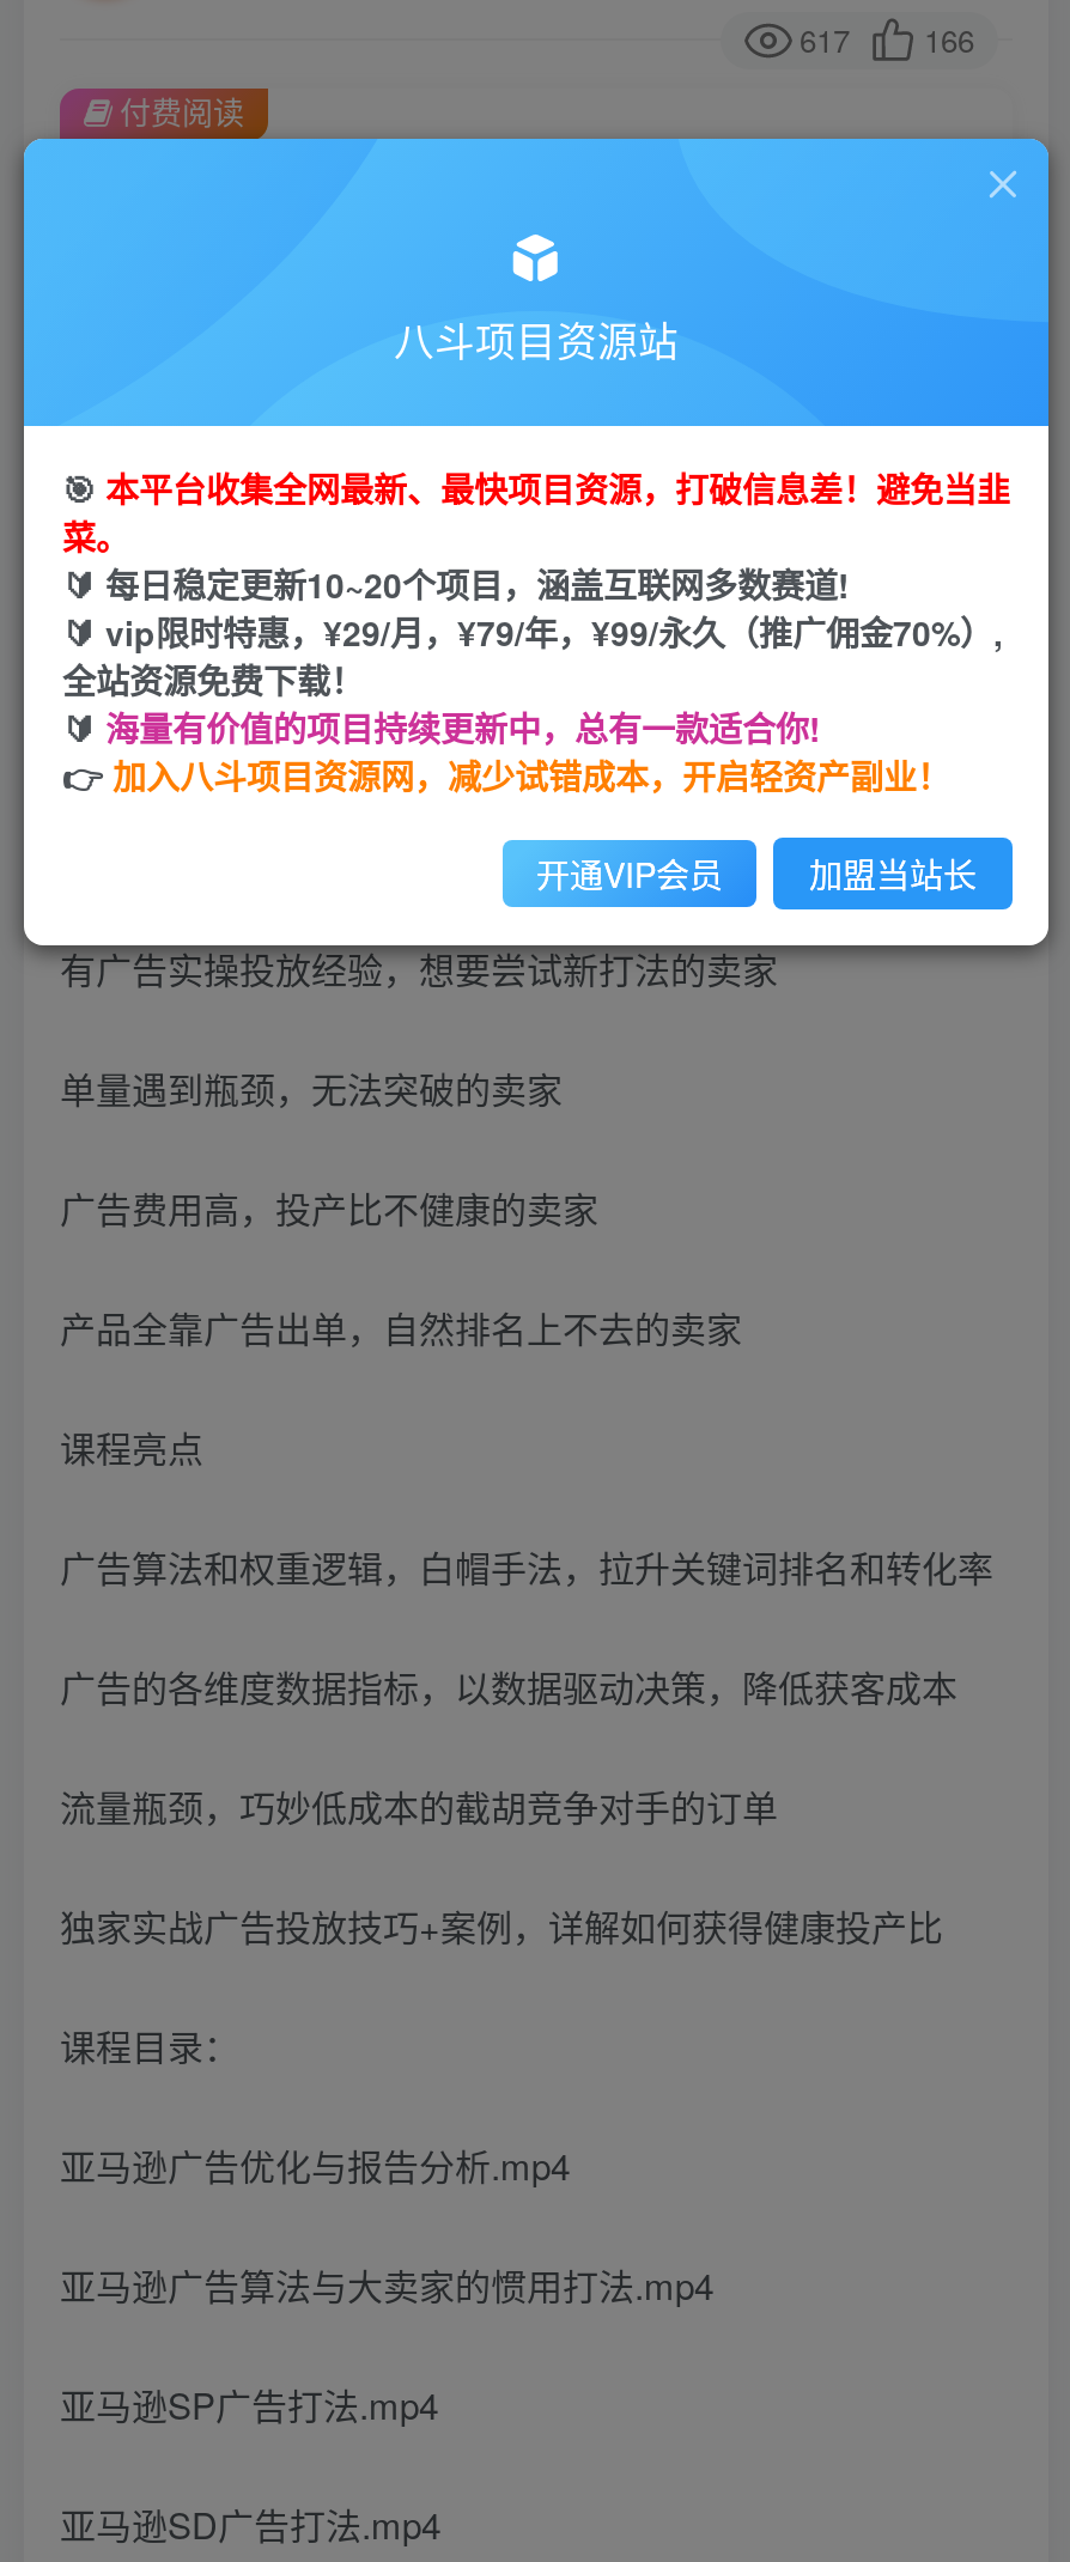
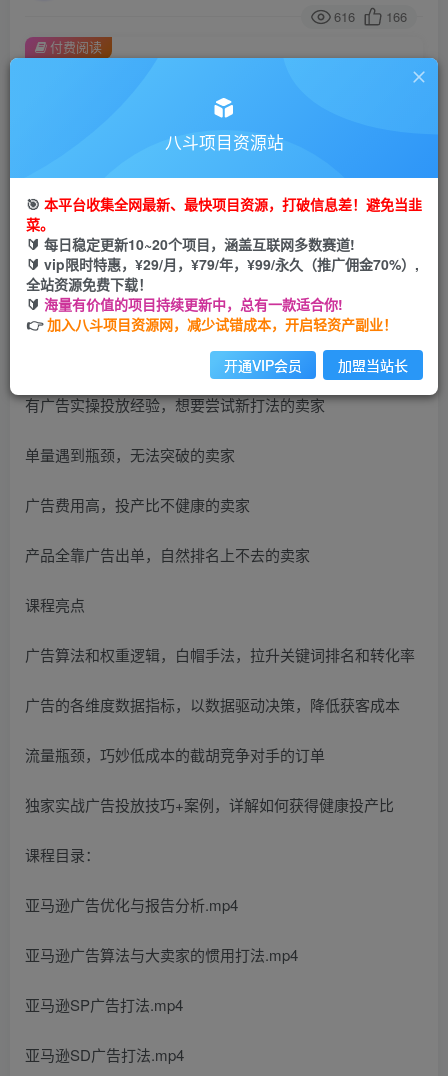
[800,17,974,62] 617 166 -> [334,7,407,26] 616 166

